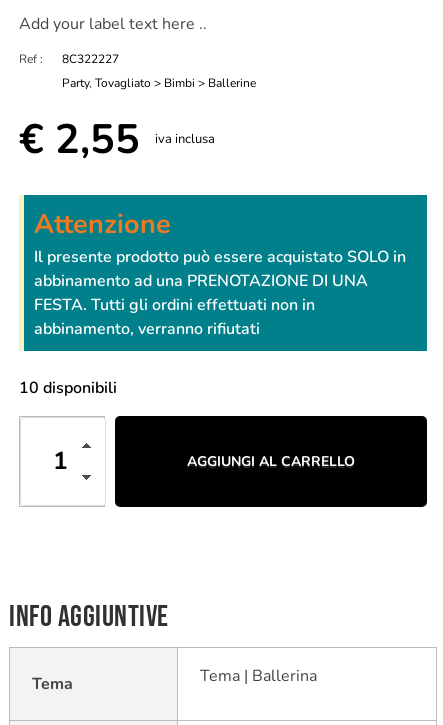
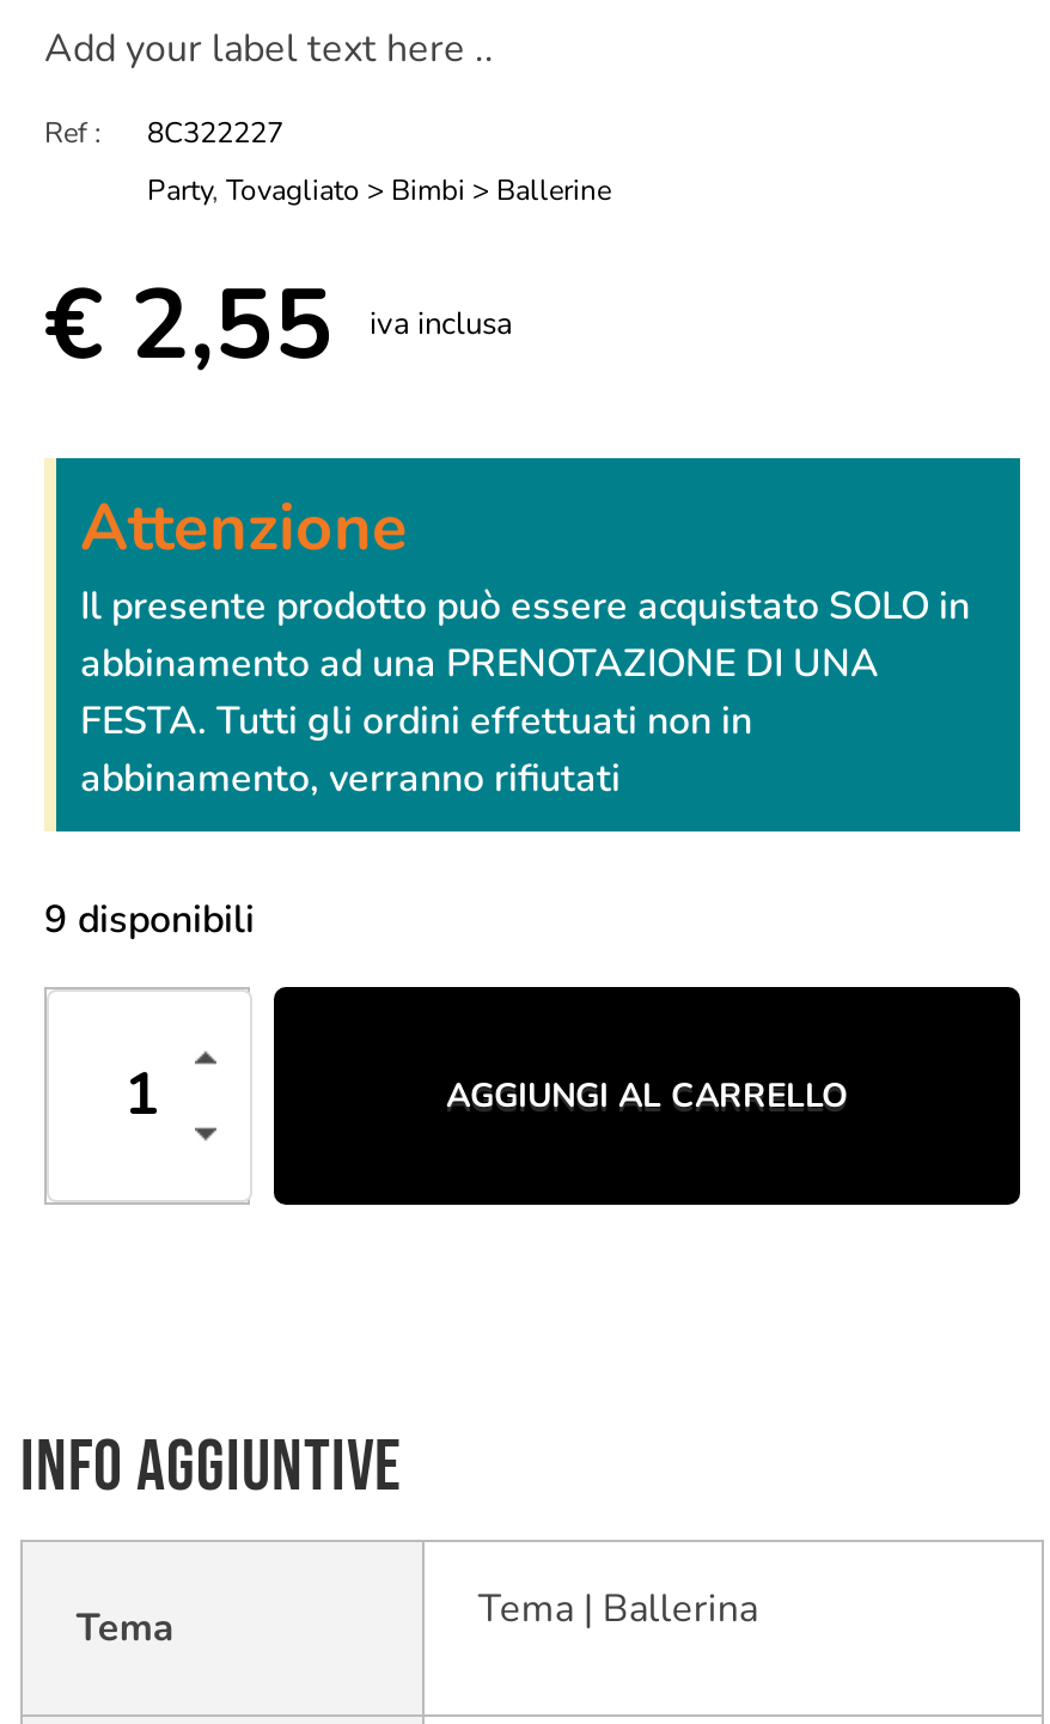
[19,377,117,399] 10 disponibili -> [44,894,255,947] 9 disponibili

